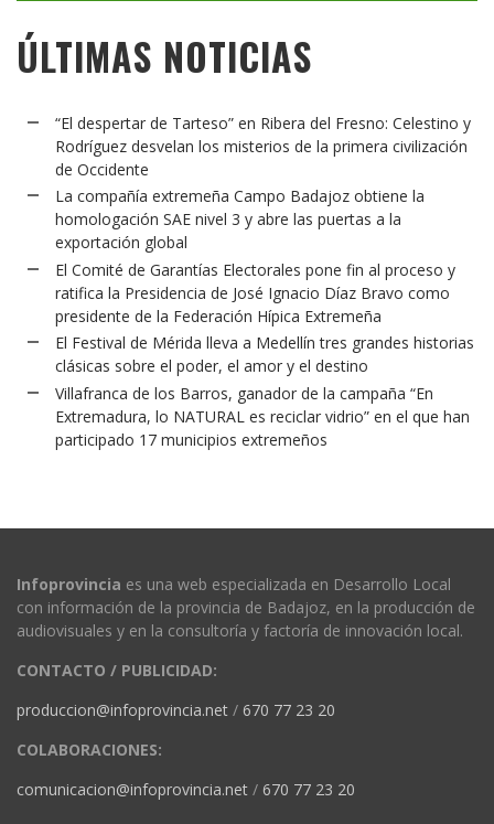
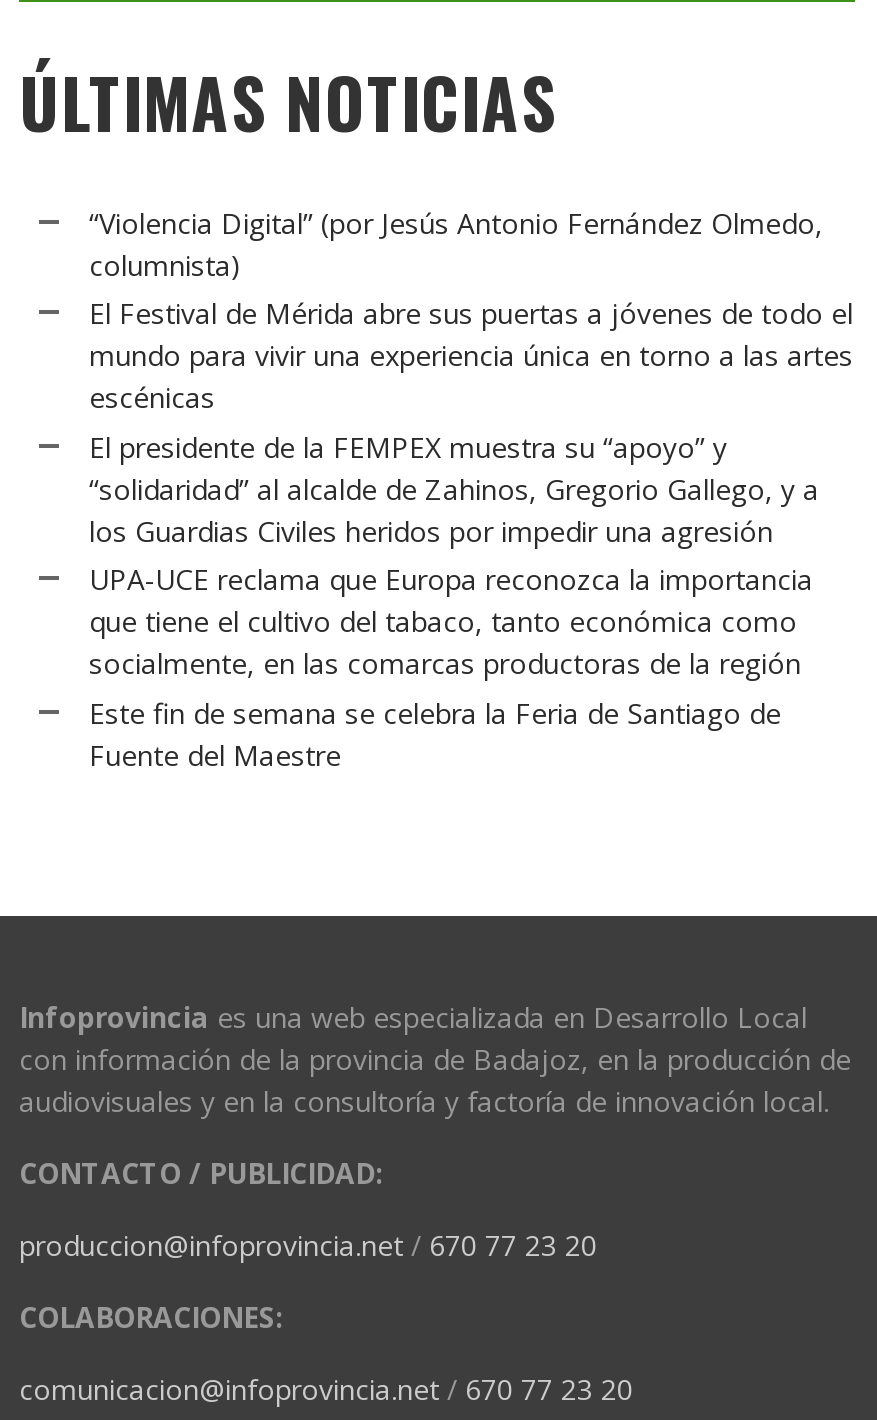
[55,113,474,450] “El despertar de Tarteso” en Ribera del Fresno: Celestino y | Rodríguez desvelan los misterios de la primera civilización | de Occidente | La compañía extremeña Campo Badajoz obtiene la | homologación SAE nivel 3 y abre las puertas a la | exportación global | El Comité de Garantías Electorales pone fin al proceso y | ratifica la Presidencia de José Ignacio Díaz Bravo como | presidente de la Federación Hípica Extremeña | El Festival de Mérida lleva a Medellín tres grandes historias | clásicas sobre el poder, el amor y el destino | Villafranca de los Barros, ganador de la campaña “En | Extremadura, lo NATURAL es reciclar vidrio” en el que han | participado 17 municipios extremeños -> [89,204,853,774] “Violencia Digital” (por Jesús Antonio Fernández Olmedo, | columnista) | El Festival de Mérida abre sus puertas a jóvenes de todo el | mundo para vivir una experiencia única en torno a las artes | escénicas | El presidente de la FEMPEX muestra su “apoyo” y | “solidaridad” al alcalde de Zahinos, Gregorio Gallego, y a | los Guardias Civiles heridos por impedir una agresión | UPA-UCE reclama que Europa reconozca la importancia | que tiene el cultivo del tabaco, tanto económica como | socialmente, en las comarcas productoras de la región | Este fin de semana se celebra la Feria de Santiago de | Fuente del Maestre

